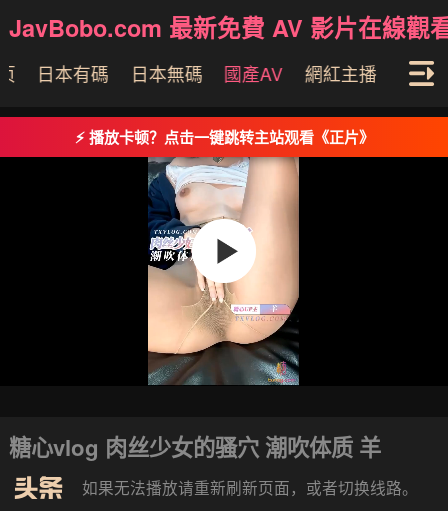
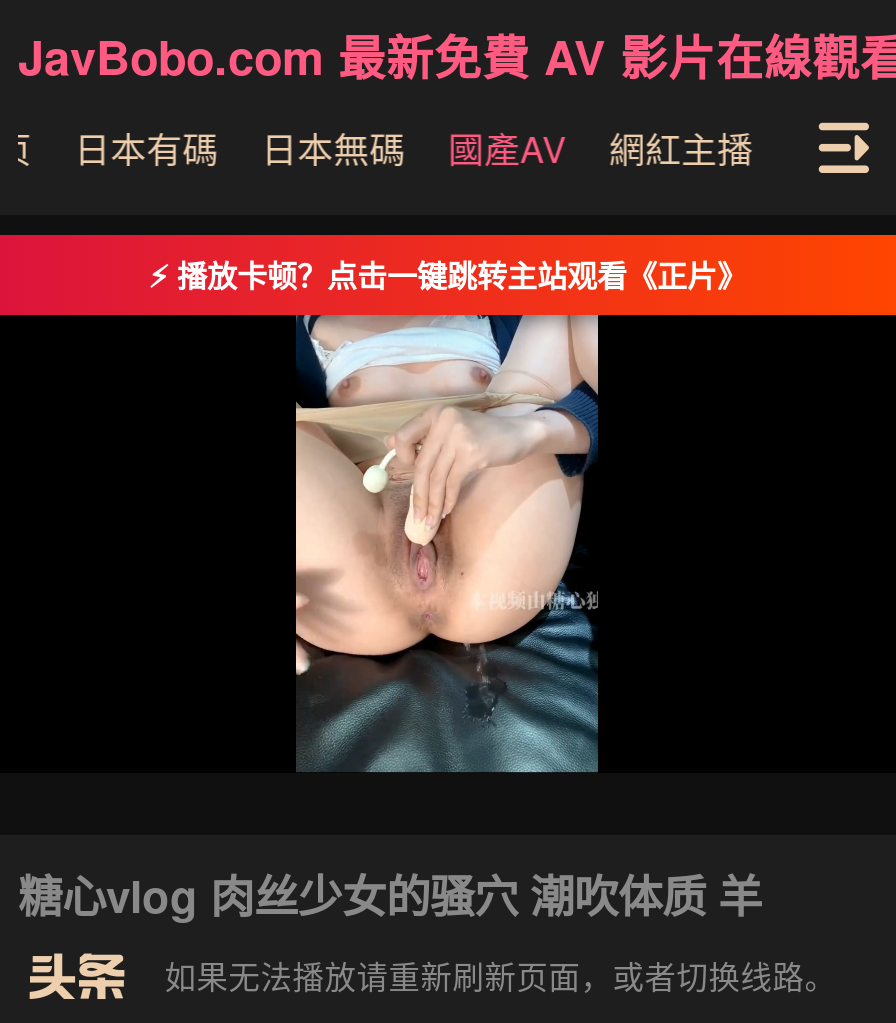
[147,156,300,384] [image] -> [294,313,598,771] [image]

